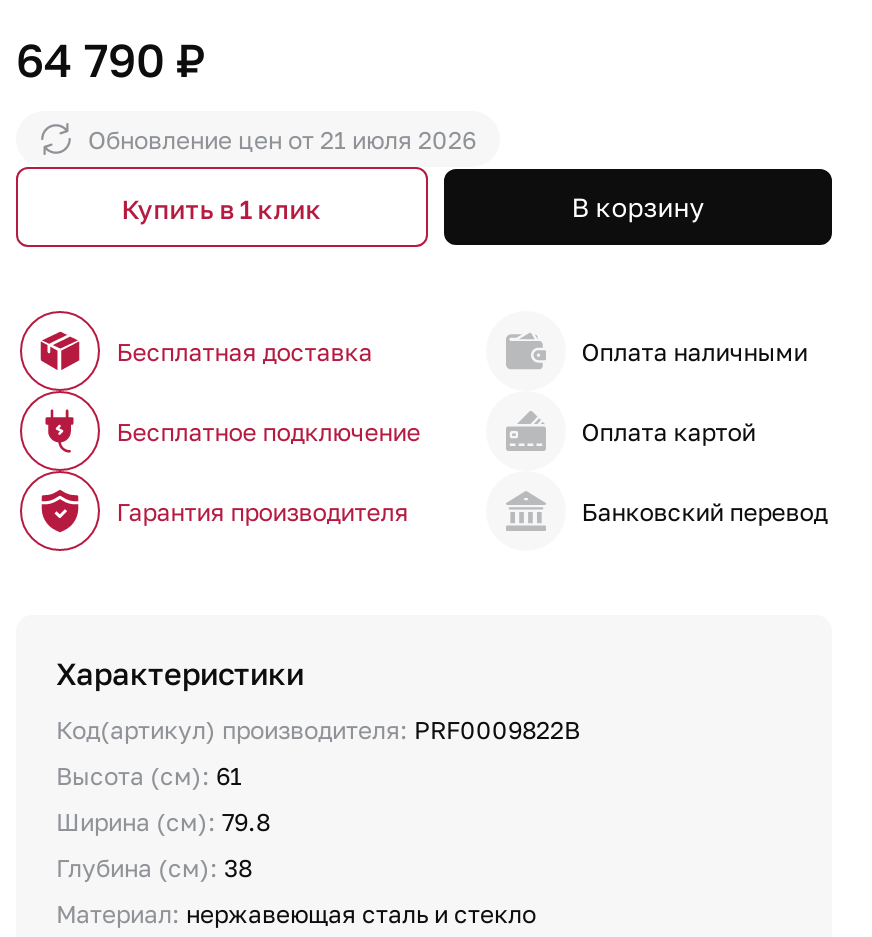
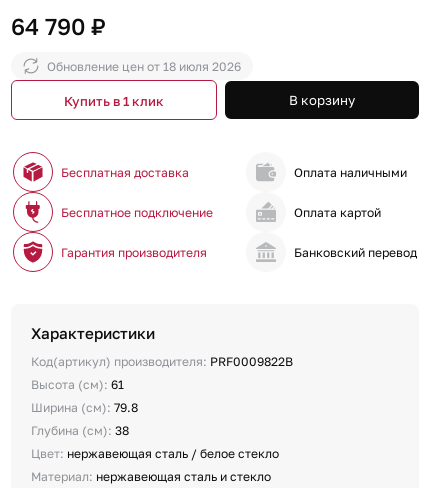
[88,124,476,154] Обновление цен от 21 июля 2026 -> [47,58,241,73] Обновление цен от 18 июля 2026
none -> [31,446,279,461] Цвет: нержавеющая сталь / белое стекло

